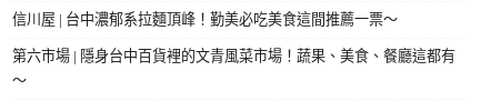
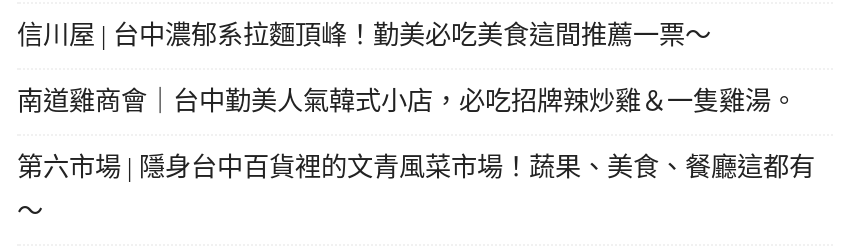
none -> [17,86,797,116] 南道雞商會｜台中勤美人氣韓式小店，必吃招牌辣炒雞＆一隻雞湯。

